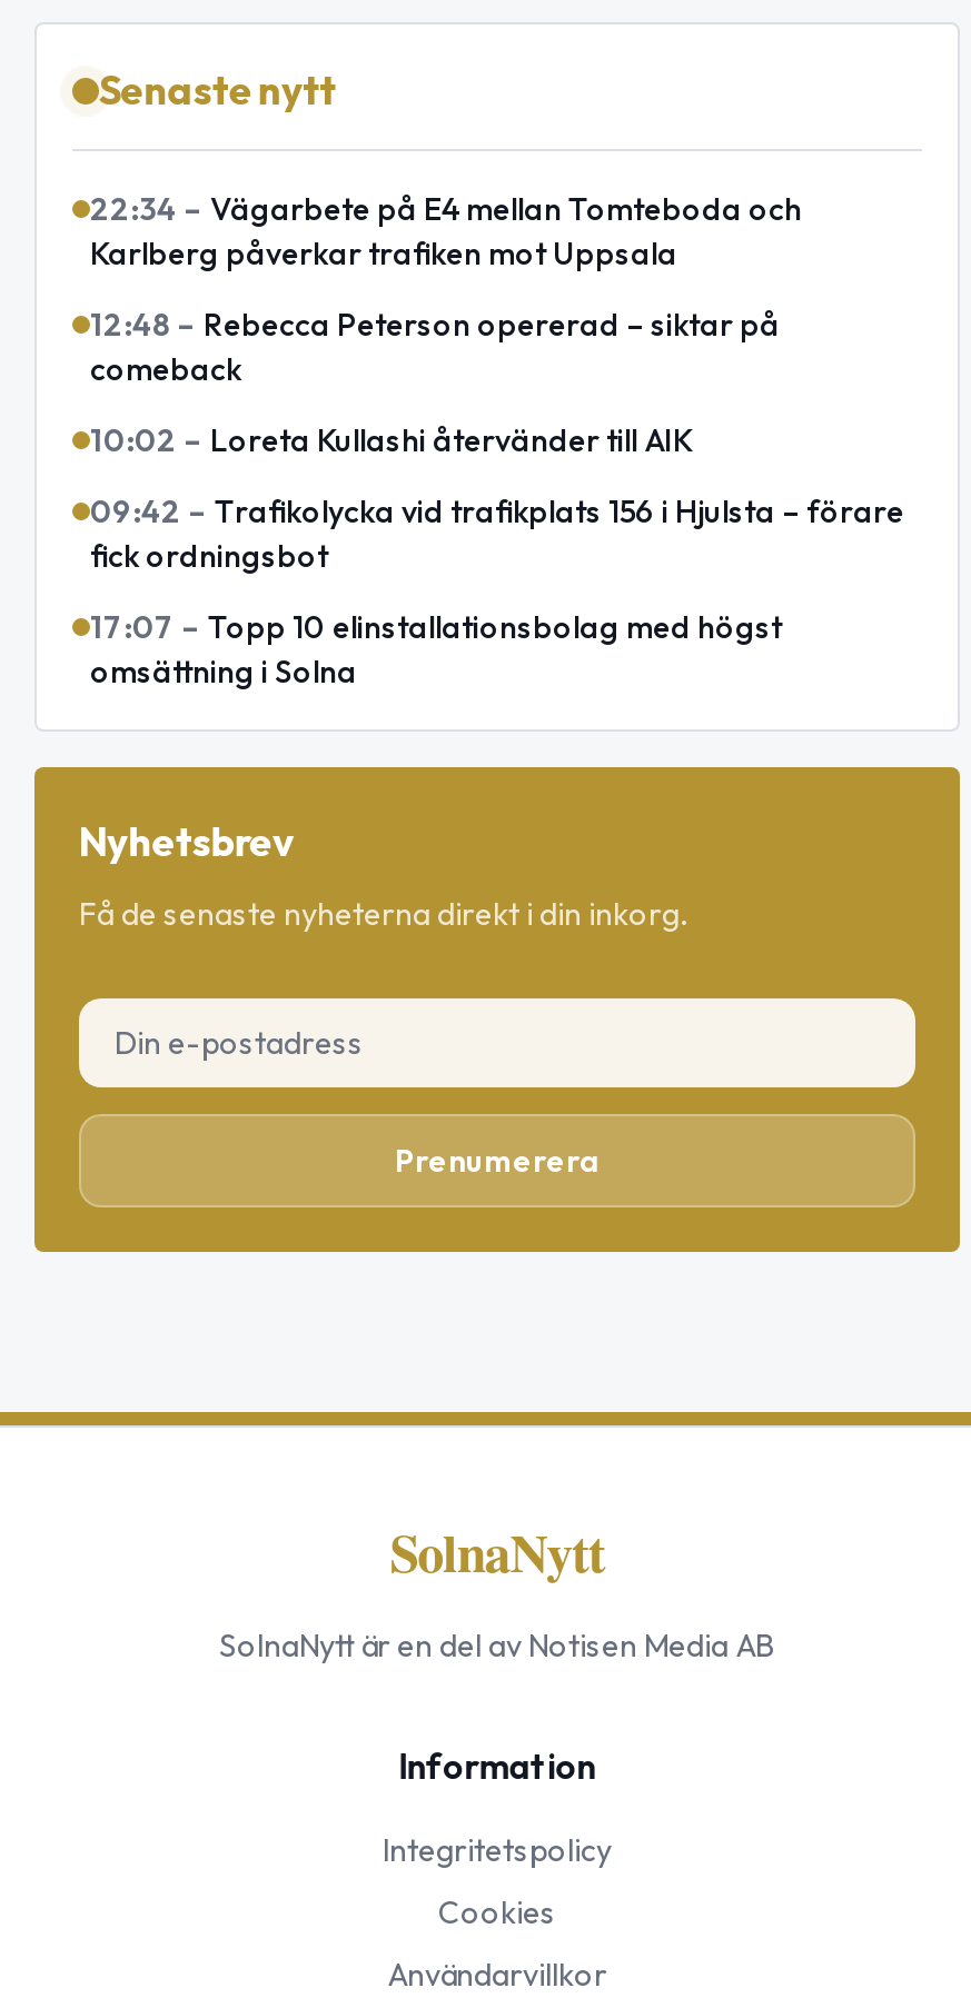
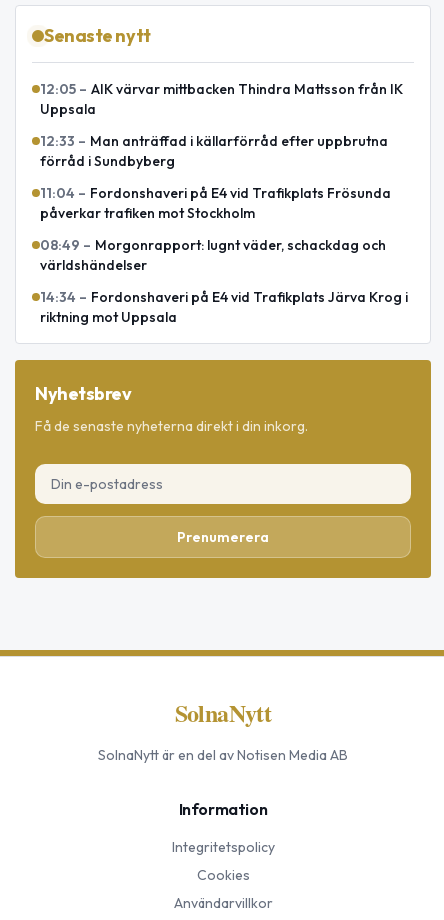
[90,189,802,274] 22:34 – Vägarbete på E4 mellan Tomteboda och | Karlberg påverkar trafiken mot Uppsala -> [40,80,403,118] 12:05 – AIK värvar mittbacken Thindra Mattsson från IK | Uppsala
[90,305,780,389] 12:48 – Rebecca Peterson opererad – siktar på | comeback -> [40,132,388,170] 12:33 – Man anträffad i källarförråd efter uppbrutna | förråd i Sundbyberg
[90,420,693,460] 10:02 – Loreta Kullashi återvänder till AIK -> [40,184,391,222] 11:04 – Fordonshaveri på E4 vid Trafikplats Frösunda | påverkar trafiken mot Stockholm
[90,491,904,576] 09:42 – Trafikolycka vid trafikplats 156 i Hjulsta – förare | fick ordningsbot -> [40,236,386,274] 08:49 – Morgonrapport: lugnt väder, schackdag och | världshändelser
[90,607,782,692] 17:07 – Topp 10 elinstallationsbolag med högst | omsättning i Solna -> [40,288,408,326] 14:34 – Fordonshaveri på E4 vid Trafikplats Järva Krog i | riktning mot Uppsala

